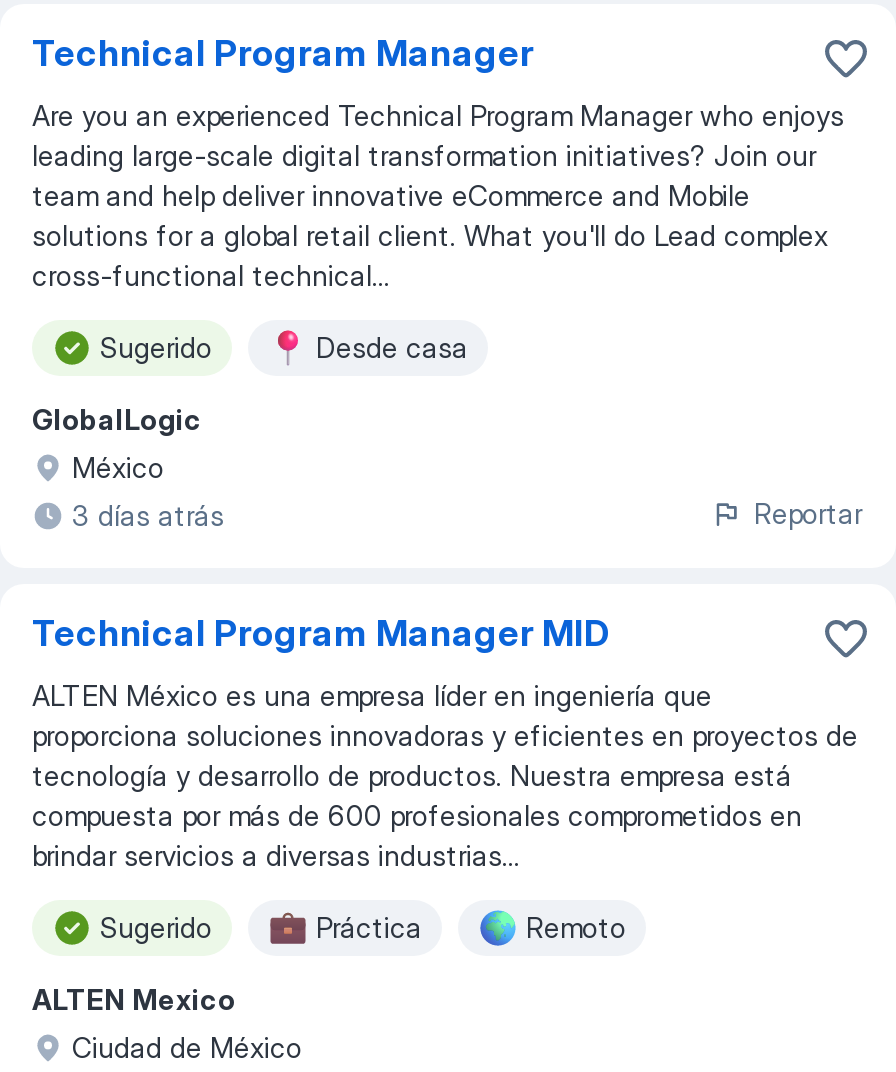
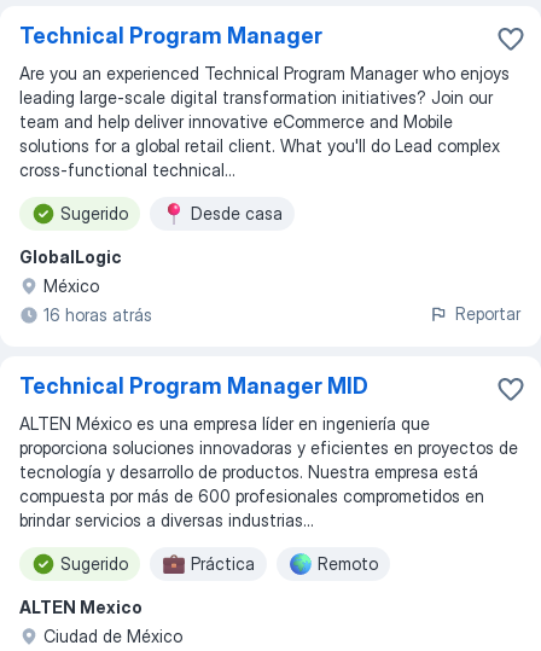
[72,498,224,532] 3 días atrás -> [43,304,152,325] 16 horas atrás

